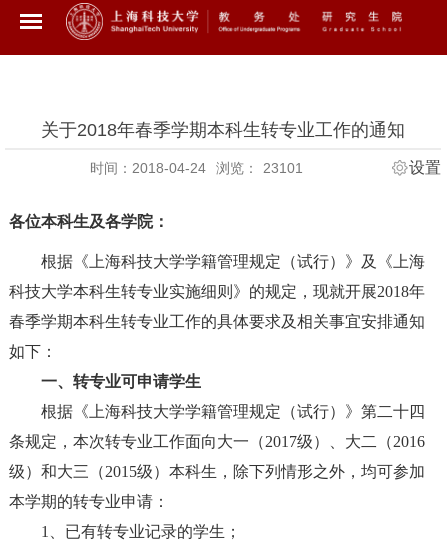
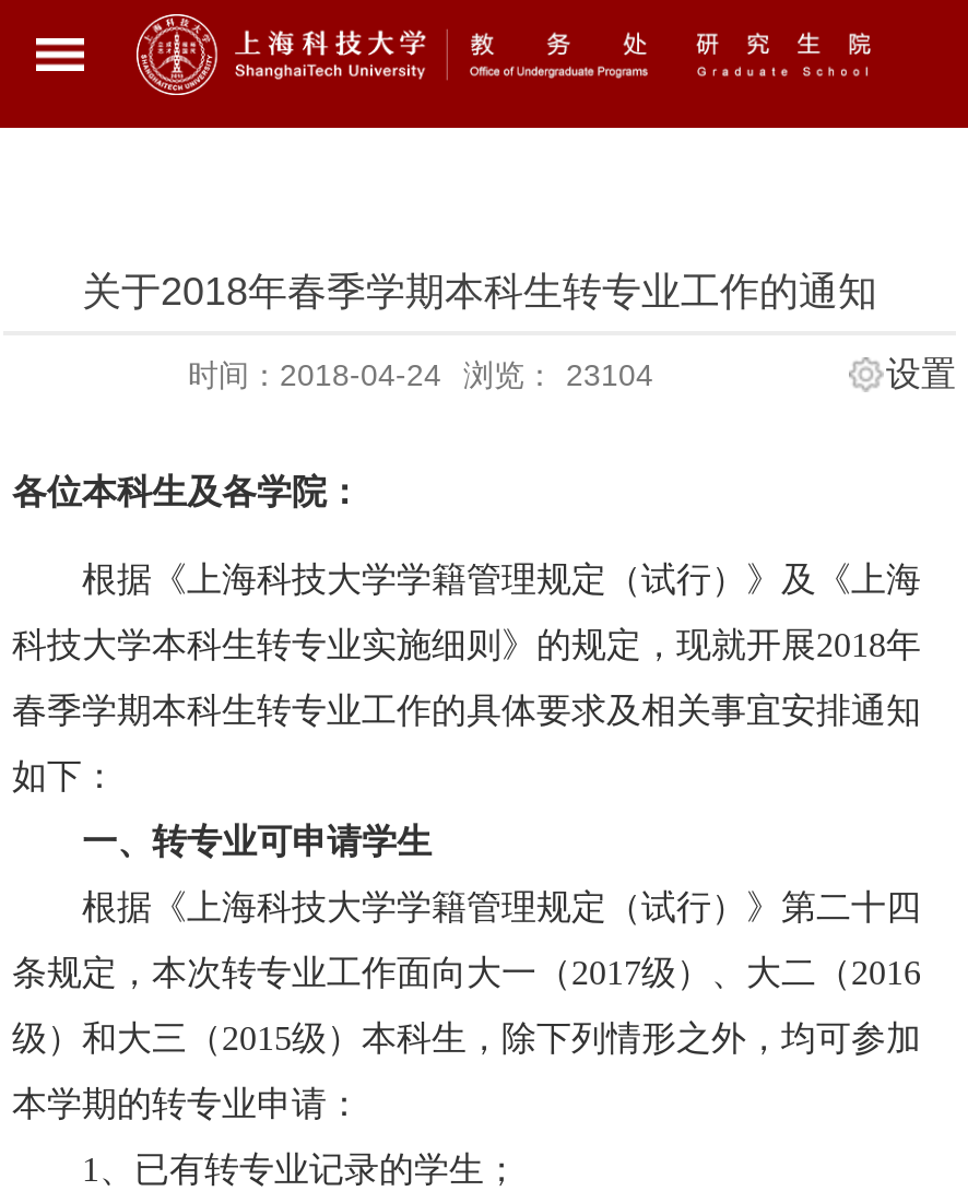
[89,160,302,176] 时间：2018-04-24 浏览： 23101 -> [188,357,653,392] 时间：2018-04-24 浏览： 23104

